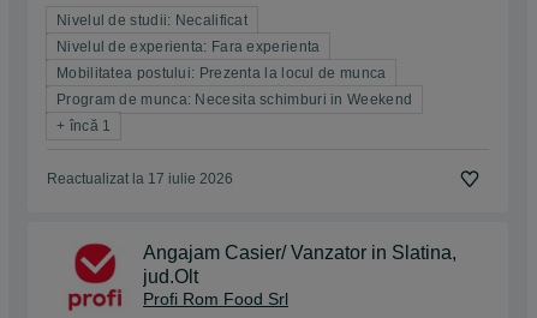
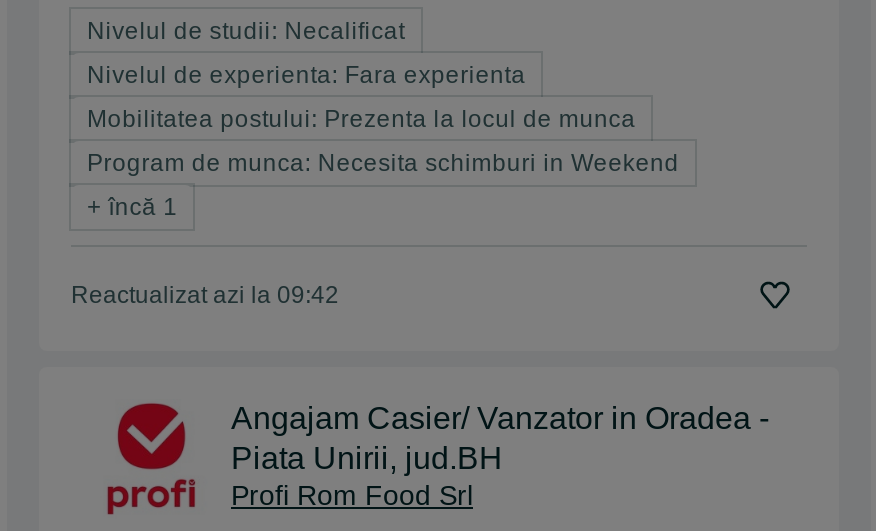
[47,170,233,187] Reactualizat la 17 iulie 2026 -> [71,280,339,308] Reactualizat azi la 09:42
[143,242,457,286] Angajam Casier/ Vanzator in Slatina, | jud.Olt -> [231,400,769,474] Angajam Casier/ Vanzator in Oradea - | Piata Unirii, jud.BH

